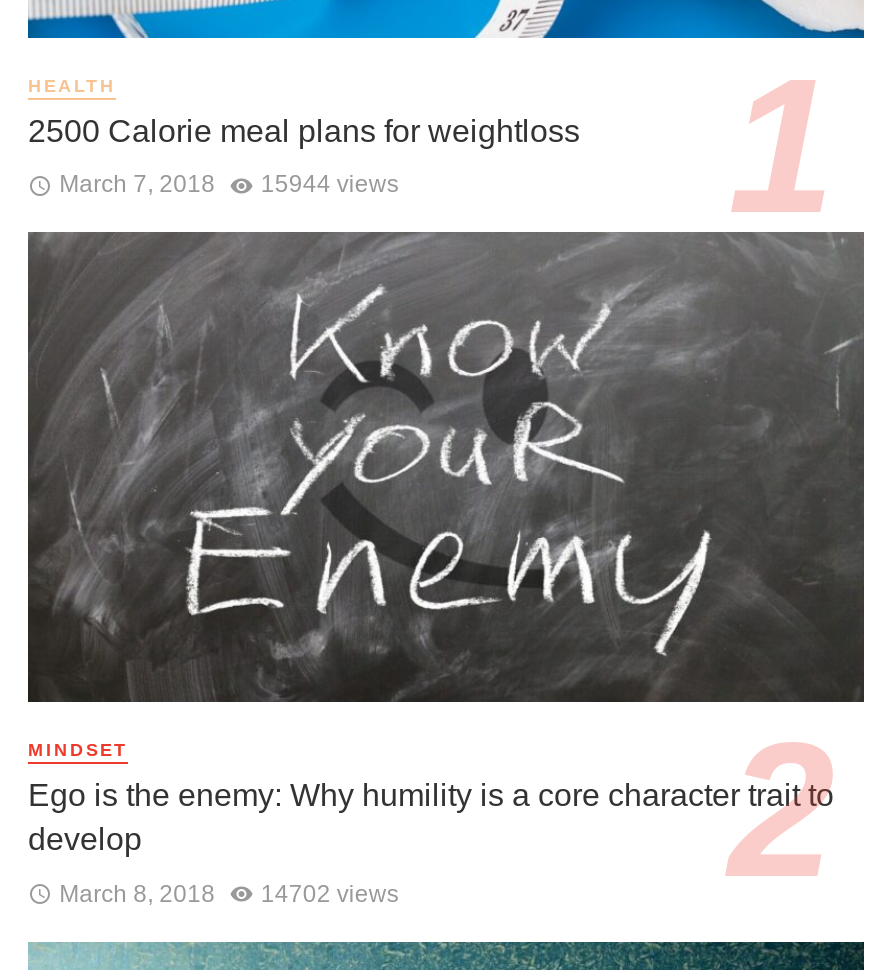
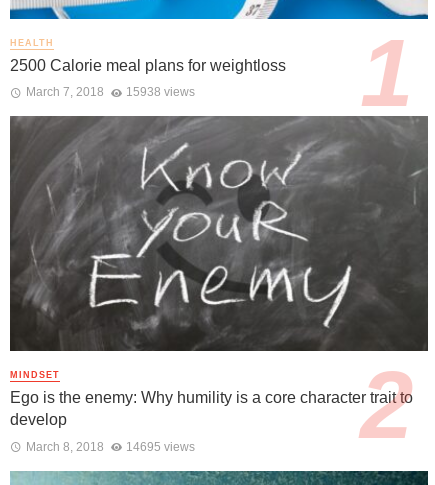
[59,171,399,199] March 7, 2018 15944 views -> [26,85,195,99] March 7, 2018 15938 views
[59,879,399,907] March 8, 2018 14702 views -> [26,440,195,454] March 8, 2018 14695 views

